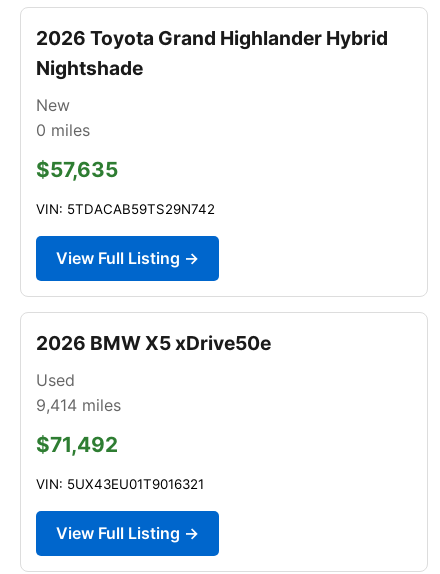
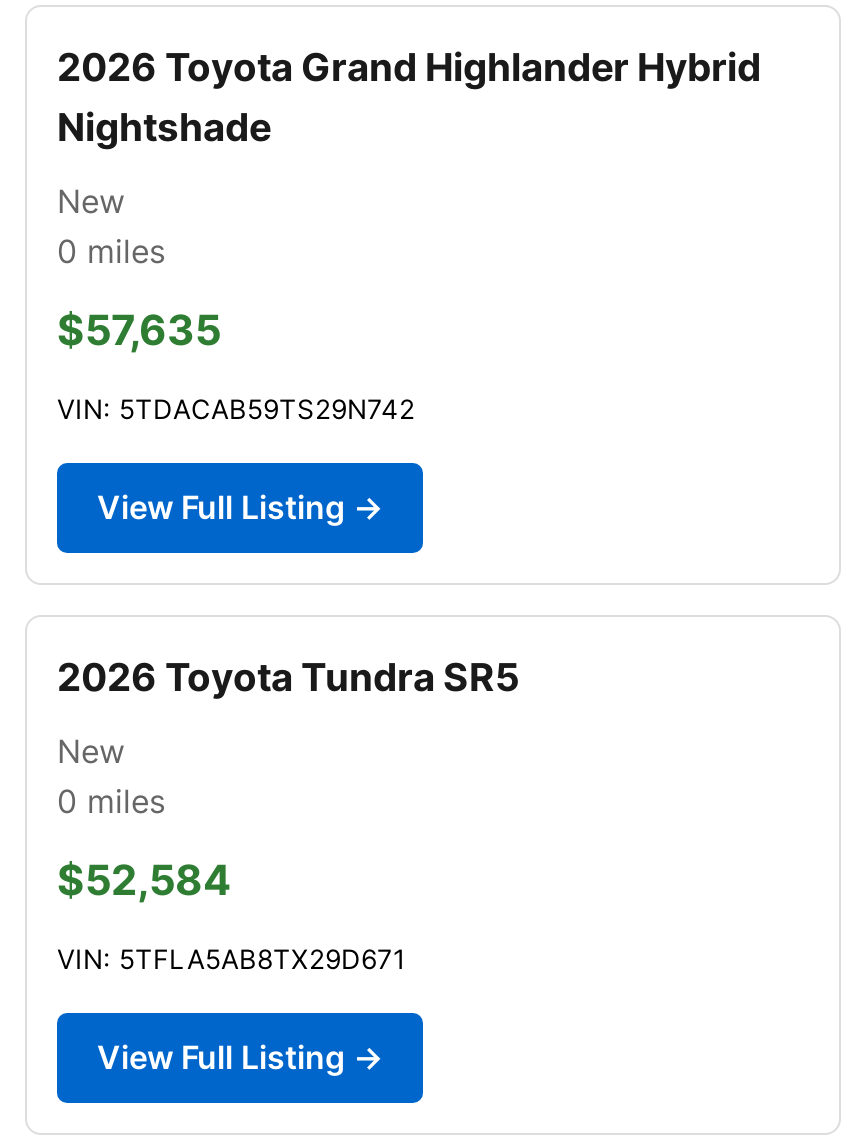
[36,331,271,355] 2026 BMW X5 xDrive50e -> [57,653,519,701] 2026 Toyota Tundra SR5
[36,370,121,415] Used | 9,414 miles -> [57,731,165,821] New | 0 miles
[36,432,118,457] $71,492 -> [57,855,231,905] $52,584
[36,476,204,492] VIN: 5UX43EU01T9016321 -> [57,943,405,975] VIN: 5TFLA5AB8TX29D671

